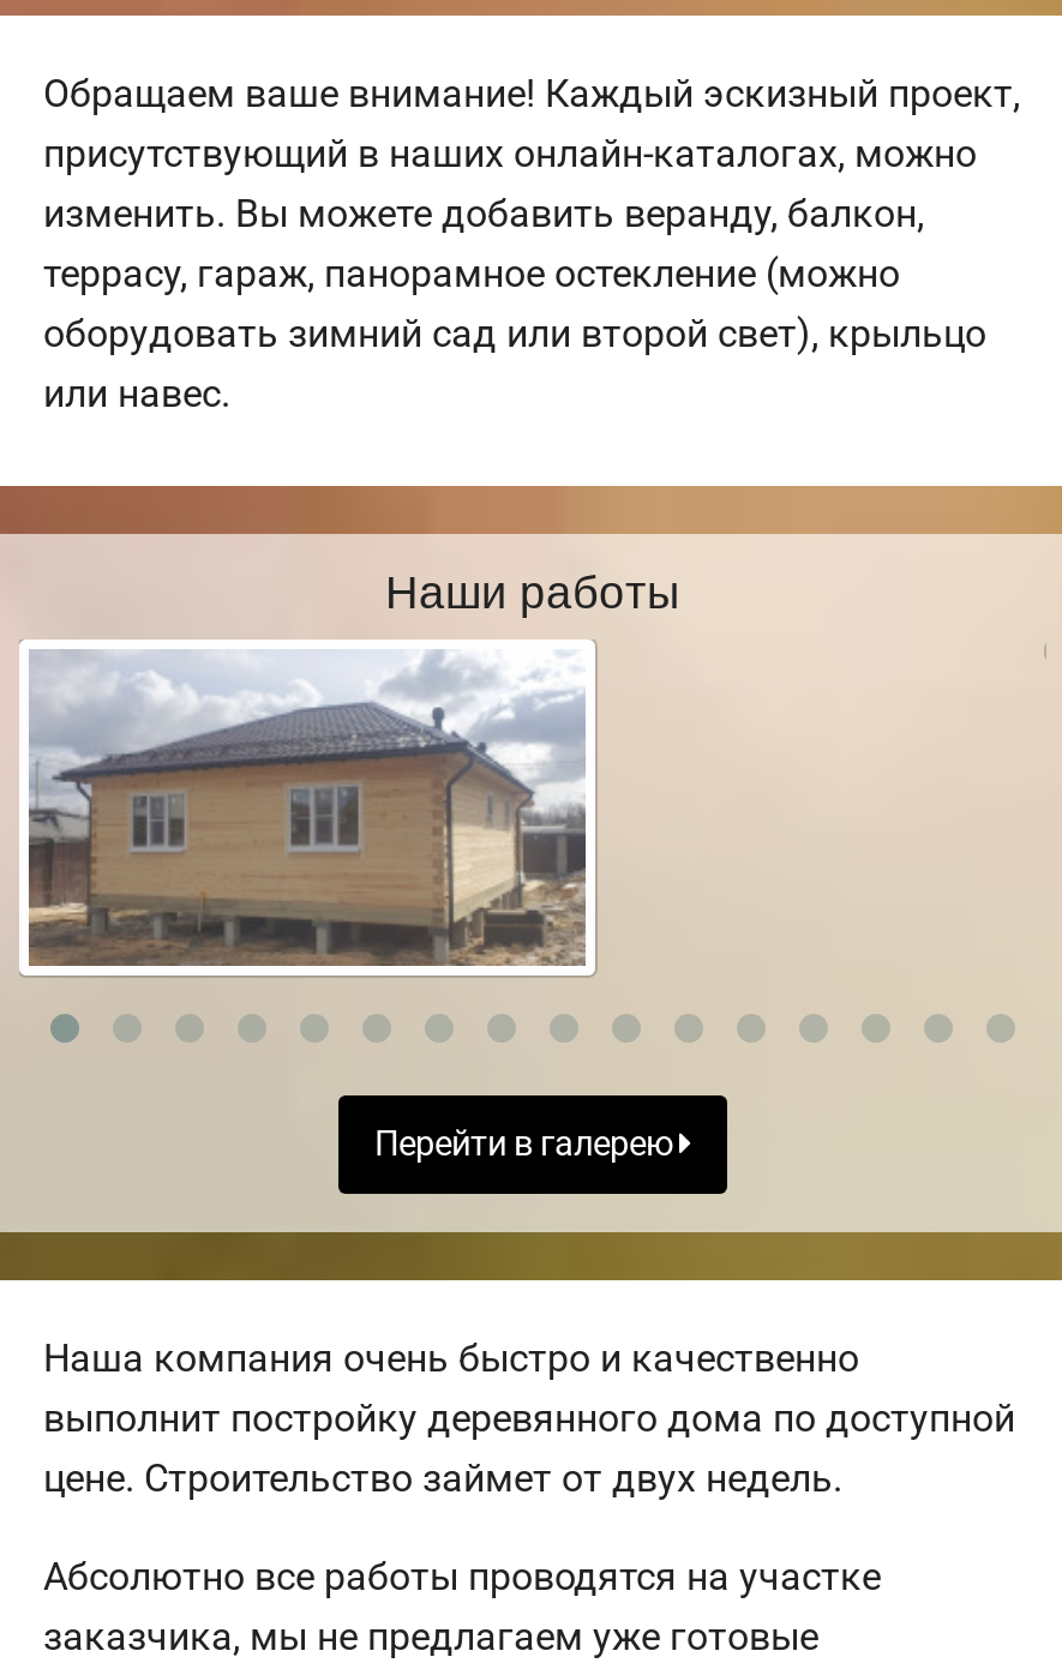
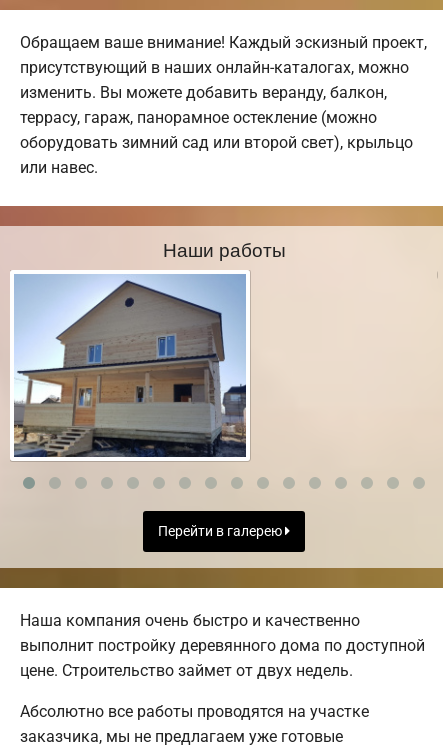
[26,649,586,968] [image] -> [14,273,247,457] [image]

